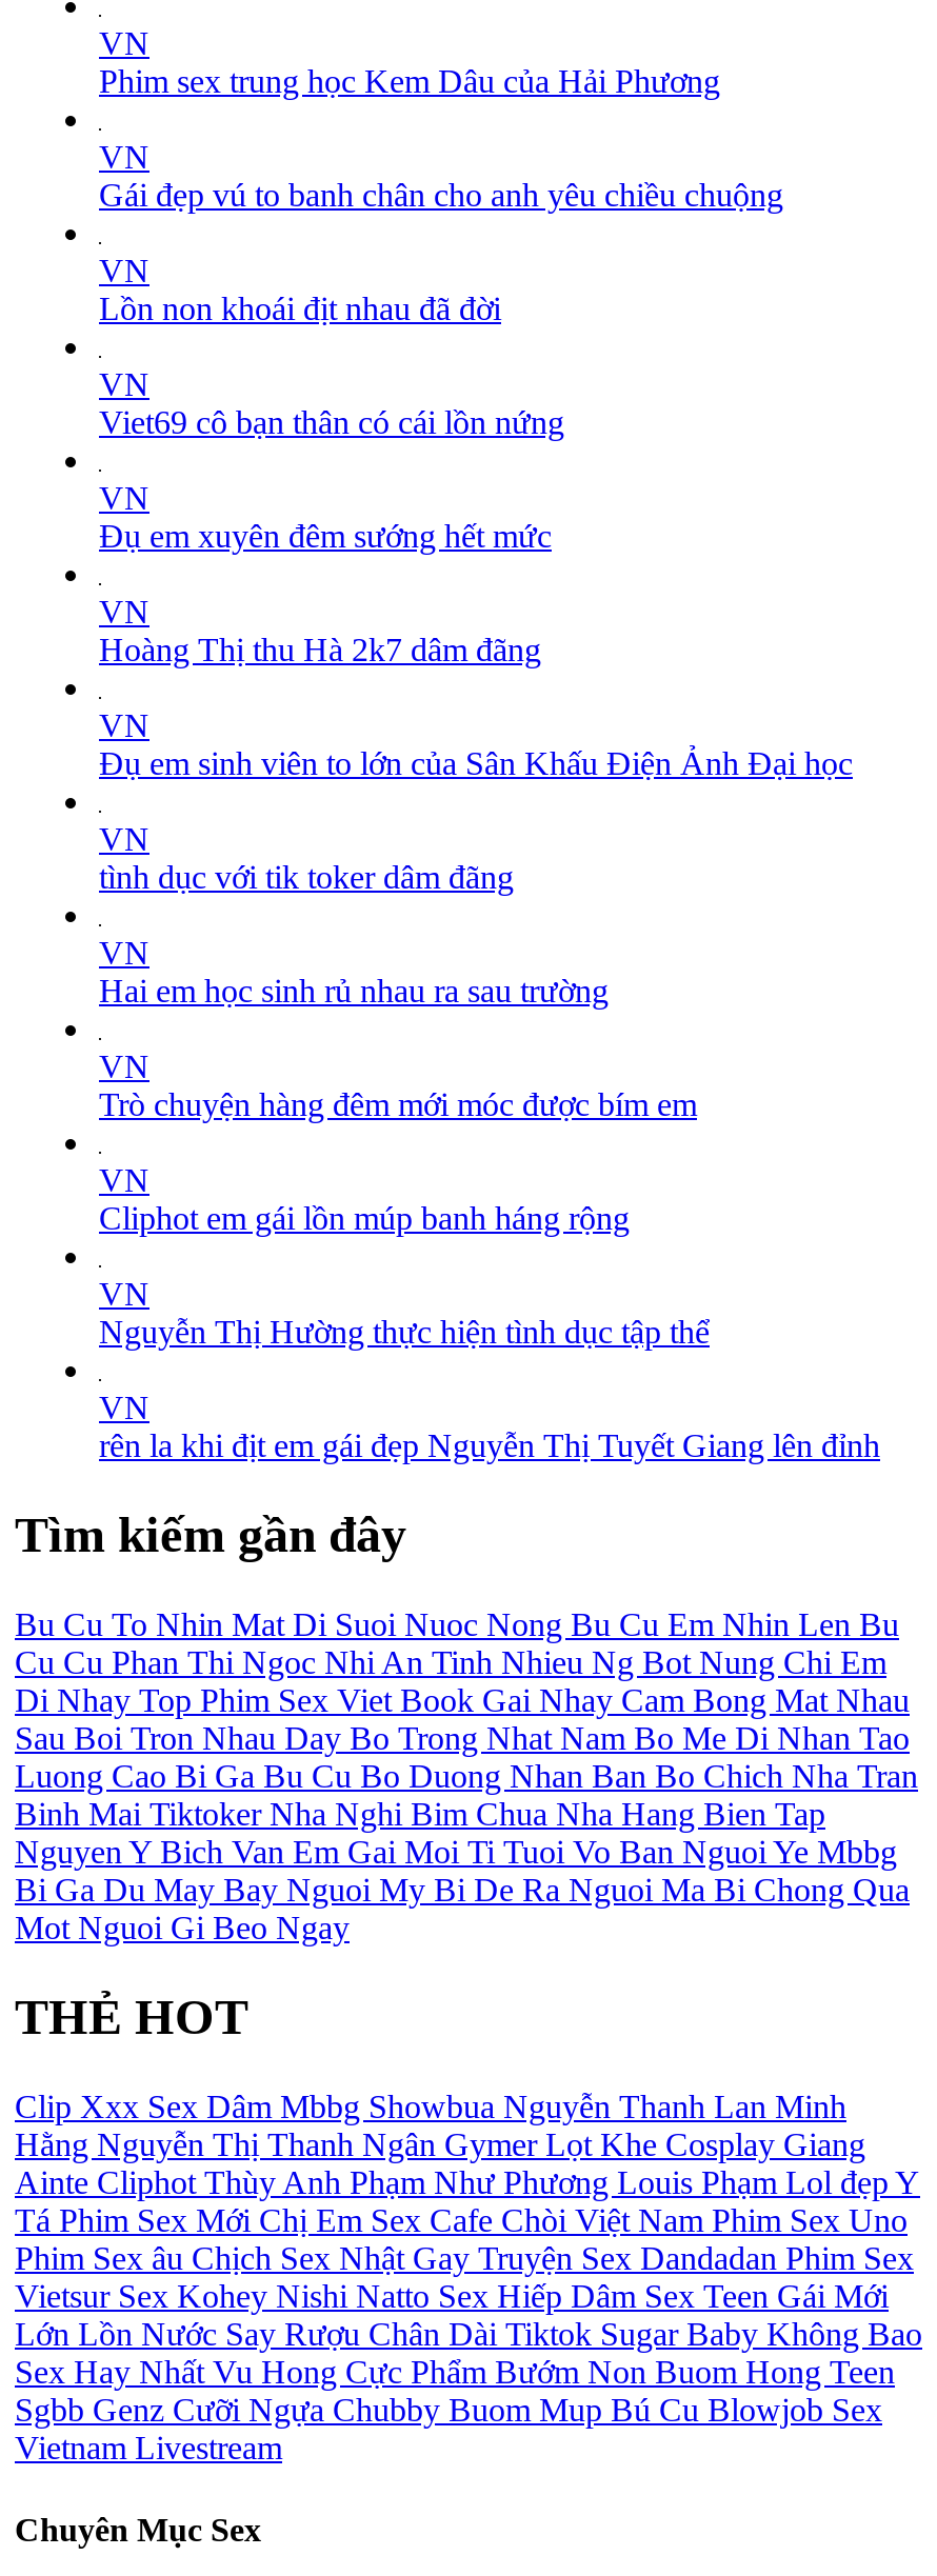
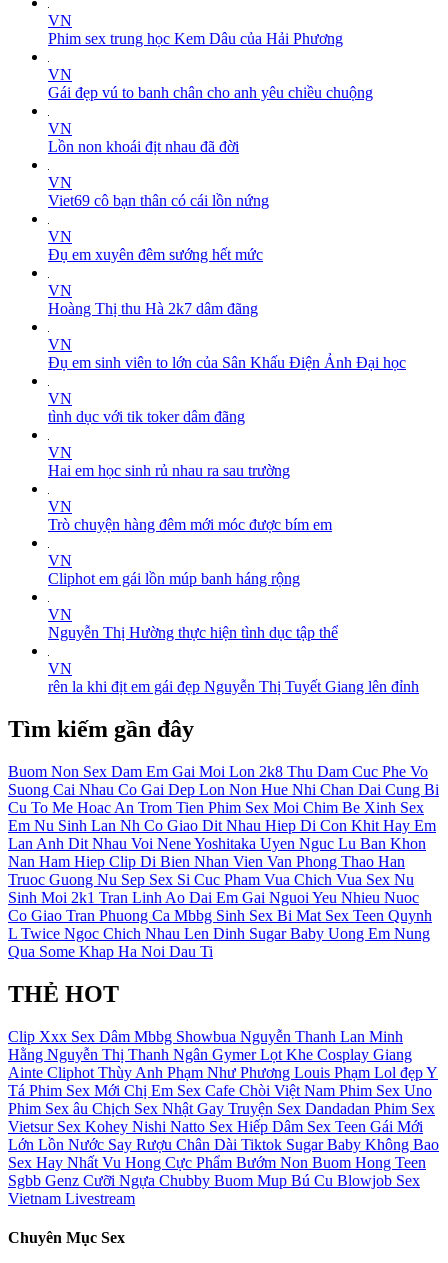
[15,1607,918,1946] Bu Cu To Nhin Mat Di Suoi Nuoc Nong Bu Cu Em Nhin Len Bu | Cu Cu Phan Thi Ngoc Nhi An Tinh Nhieu Ng Bot Nung Chi Em | Di Nhay Top Phim Sex Viet Book Gai Nhay Cam Bong Mat Nhau | Sau Boi Tron Nhau Day Bo Trong Nhat Nam Bo Me Di Nhan Tao | Luong Cao Bi Ga Bu Cu Bo Duong Nhan Ban Bo Chich Nha Tran | Binh Mai Tiktoker Nha Nghi Bim Chua Nha Hang Bien Tap | Nguyen Y Bich Van Em Gai Moi Ti Tuoi Vo Ban Nguoi YeMbbg | Bi Ga Du May Bay Nguoi My Bi De Ra Nguoi Ma Bi Chong Qua | Mot Nguoi Gi Beo Ngay -> [8,763,439,960] Buom Non Sex Dam Em Gai Moi Lon 2k8 Thu Dam Cuc Phe Vo | Suong Cai Nhau Co Gai Dep Lon Non Hue Nhi Chan Dai Cung Bi | Cu To Me Hoac An Trom Tien Phim Sex Moi Chim Be Xinh Sex | Em Nu Sinh Lan Nh Co Giao Dit Nhau Hiep Di Con Khit Hay Em | Lan Anh Dit Nhau Voi Nene Yoshitaka Uyen Nguc Lu Ban Khon | Nan Ham Hiep Clip Di Bien Nhan Vien Van Phong Thao Han | Truoc Guong Nu Sep Sex Si Cuc Pham Vua Chich Vua Sex Nu | Sinh Moi 2k1 Tran Linh Ao Dai Em Gai Nguoi Yeu Nhieu Nuoc | Co Giao Tran Phuong Ca Mbbg Sinh Sex Bi Mat Sex Teen Quynh | L Twice Ngoc Chich Nhau Len Dinh Sugar Baby Uong Em Nung | Qua Some Khap Ha Noi Dau Ti

